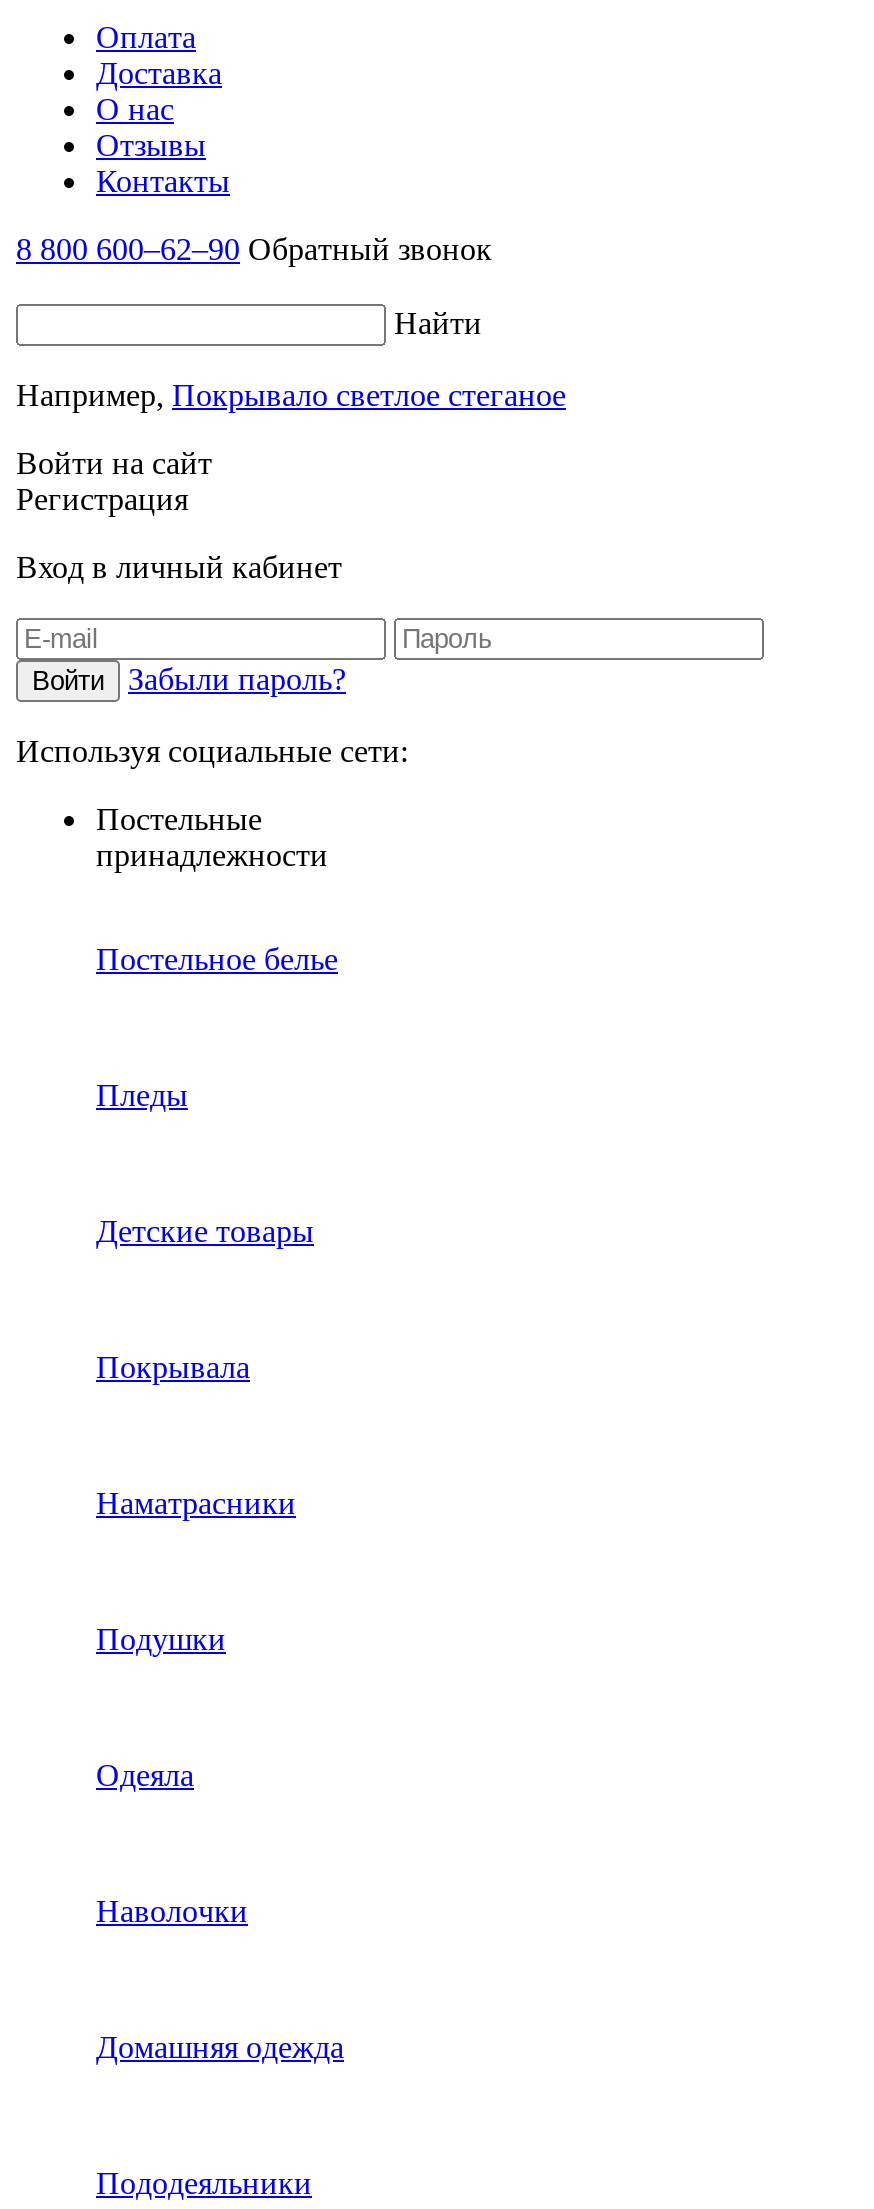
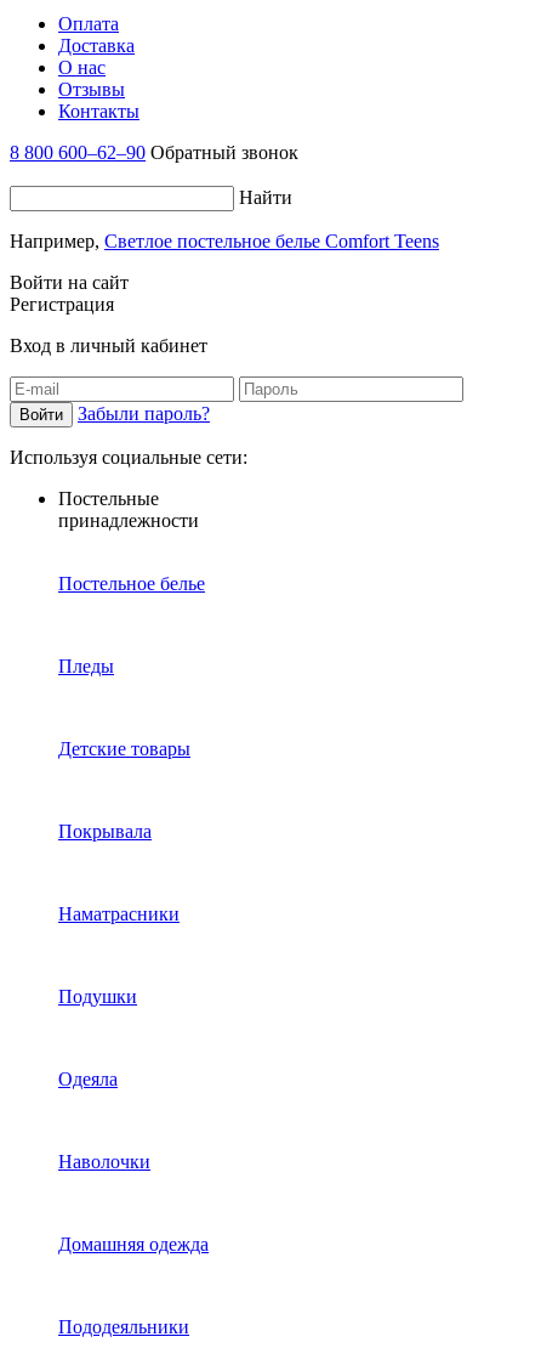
[16,378,566,412] Например, Покрывало светлое стеганое -> [10,231,439,251] Например, Светлое постельное белье Comfort Teens

